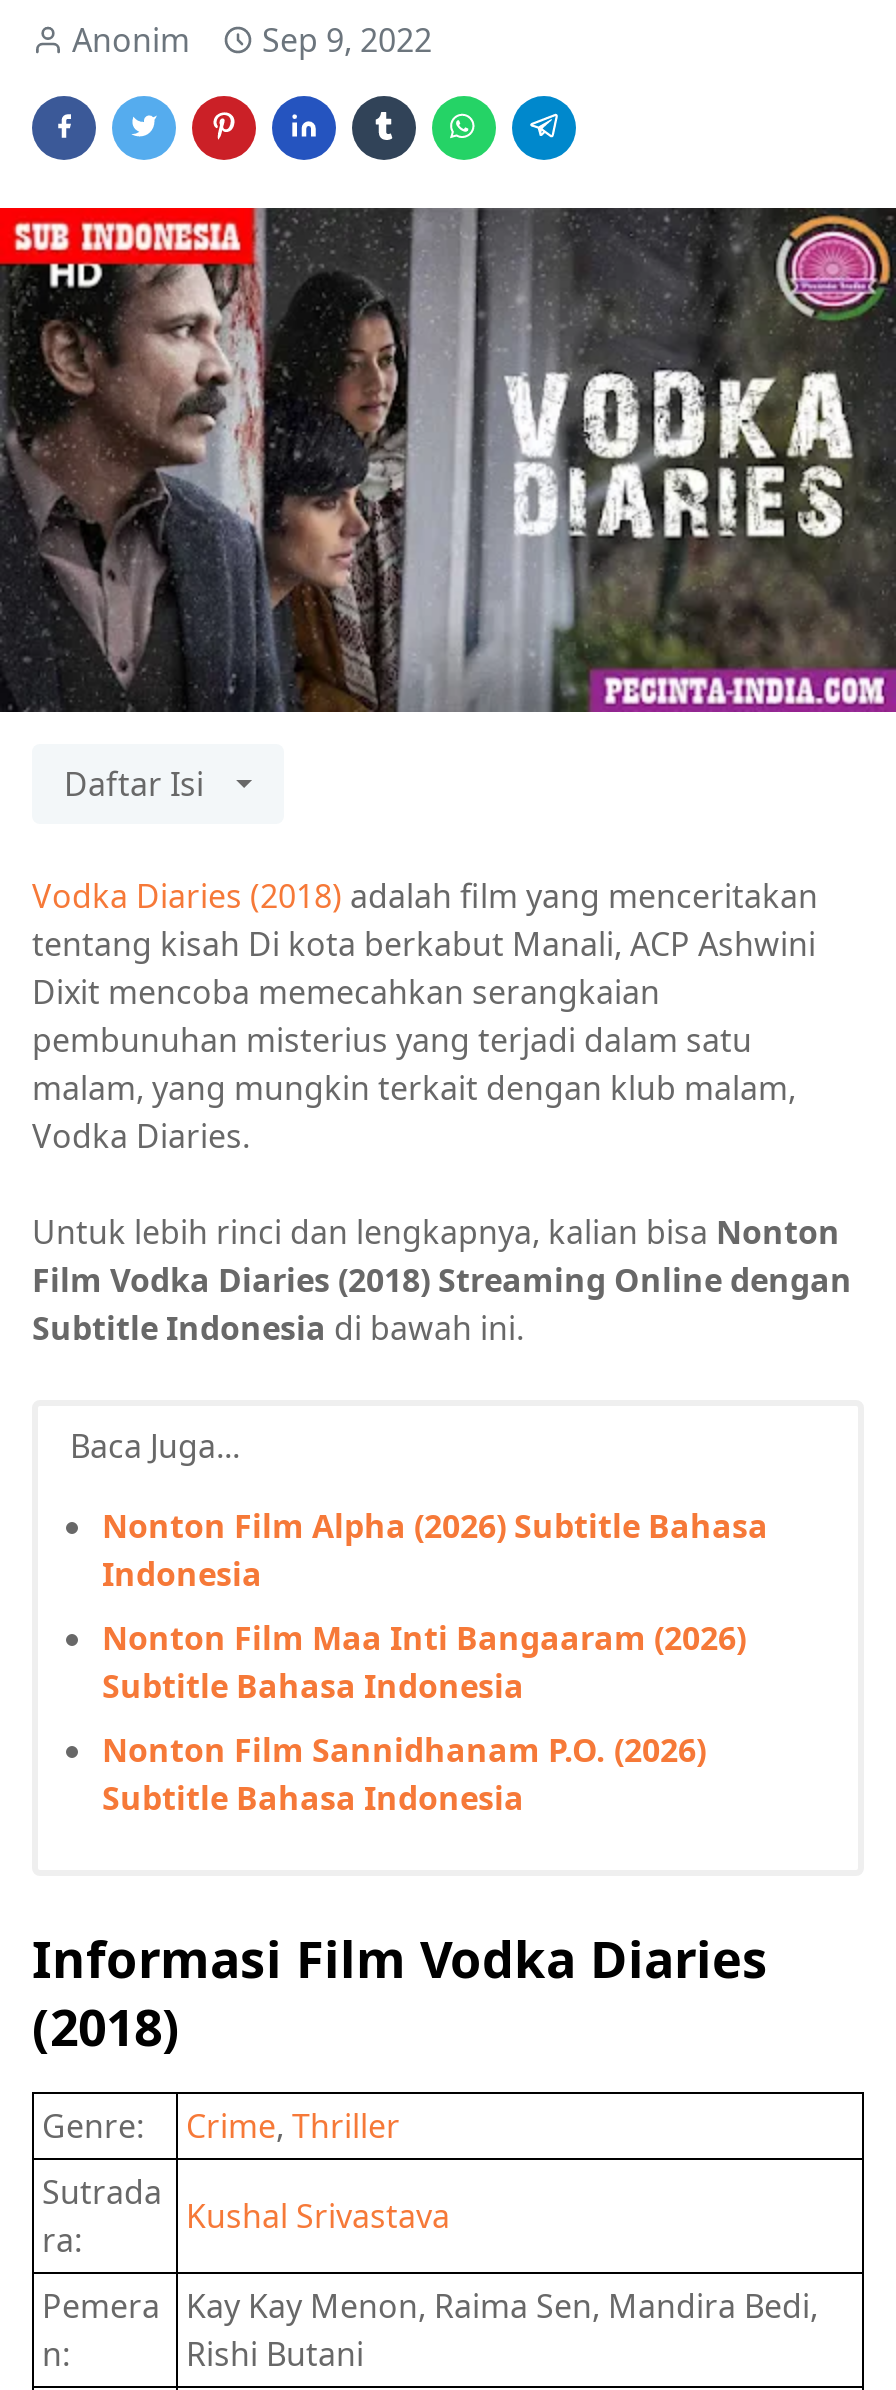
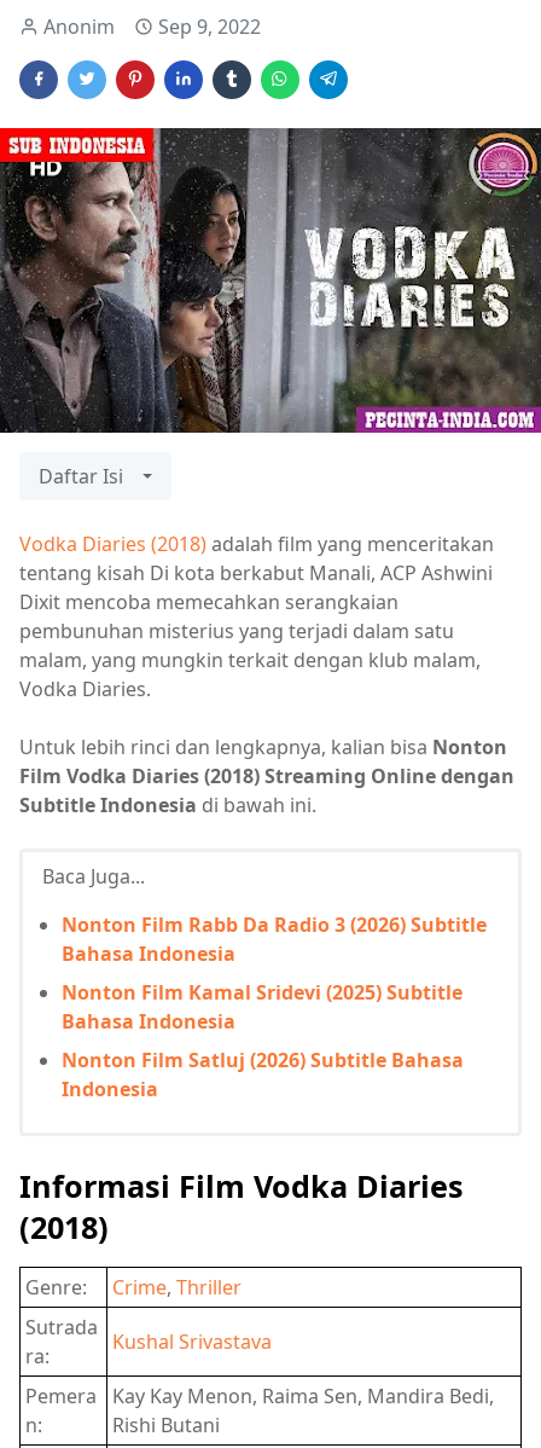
[102,1504,768,1548] Nonton Film Alpha (2026) Subtitle Bahasa -> [62,911,487,1073] Nonton Film Rabb Da Radio 3 (2026) Subtitle | Bahasa Indonesia | Nonton Film Kamal Sridevi (2025) Subtitle | Bahasa Indonesia | Nonton Film Satluj (2026) Subtitle Bahasa
moved [102,1552,262,1596] -> [62,1076,158,1102]: Indonesia
[102,1616,746,1820] Nonton Film Maa Inti Bangaaram (2026) | Subtitle Bahasa Indonesia | Nonton Film Sannidhanam P.O. (2026) | Subtitle Bahasa Indonesia -> none

